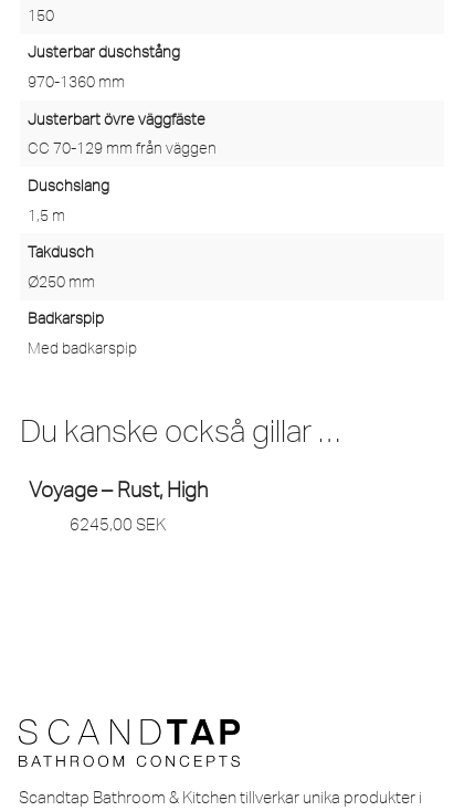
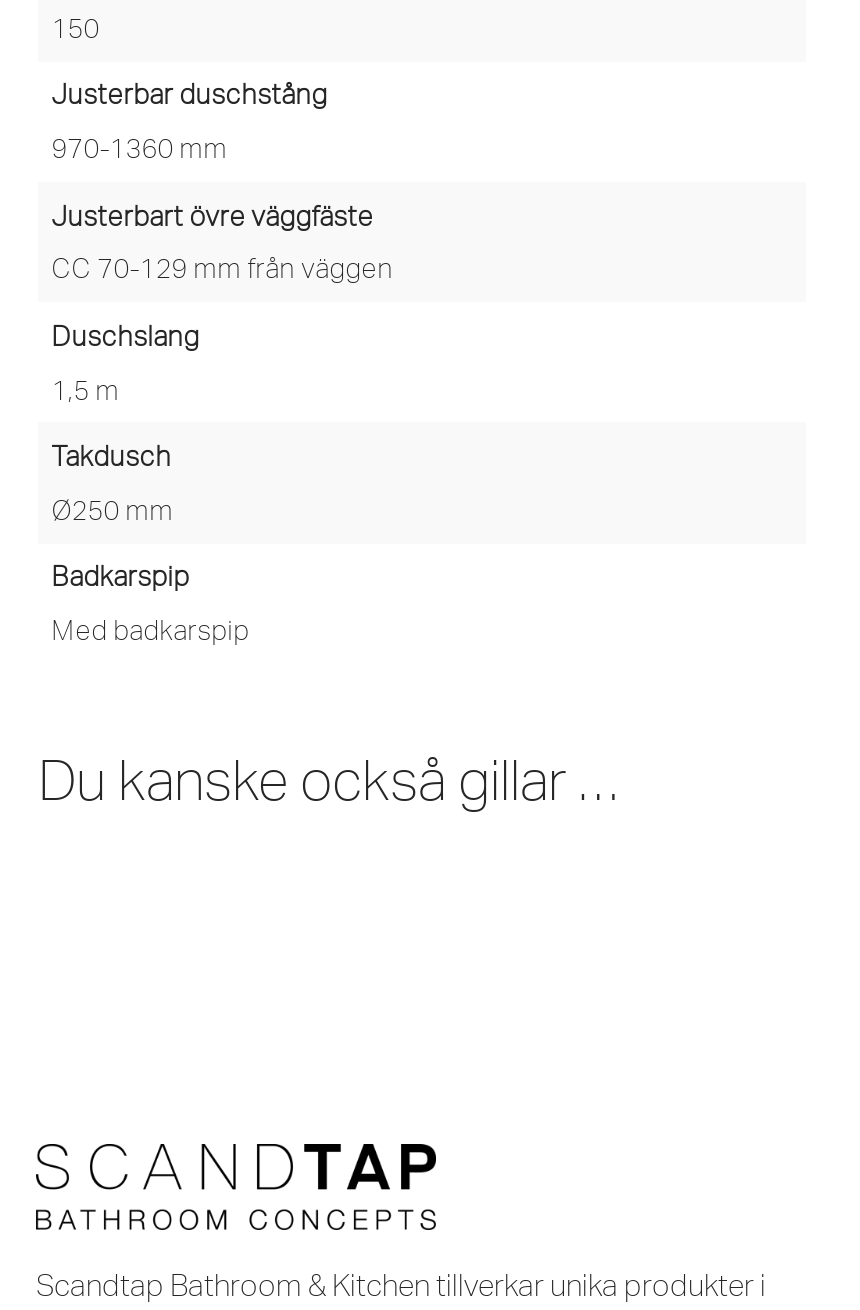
[28,476,207,535] Voyage – Rust, High | 6245,00 SEK -> none

